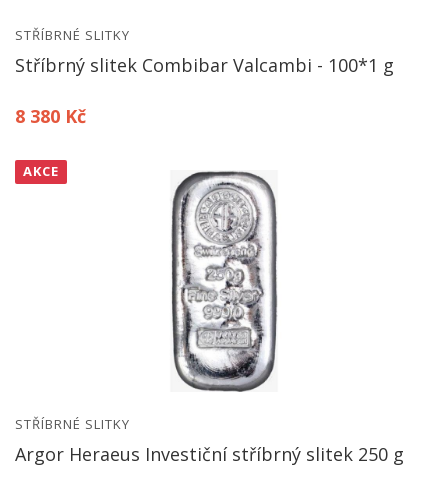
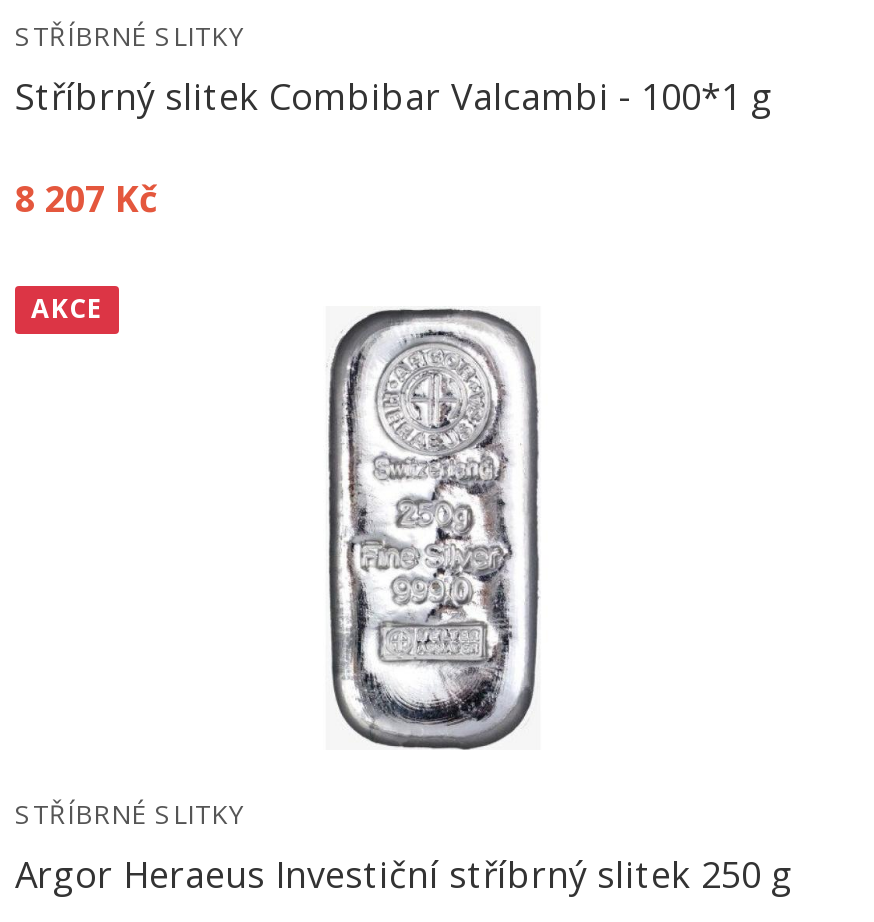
[15,104,86,128] 8 380 Kč -> [15,174,157,222] 8 207 Kč

